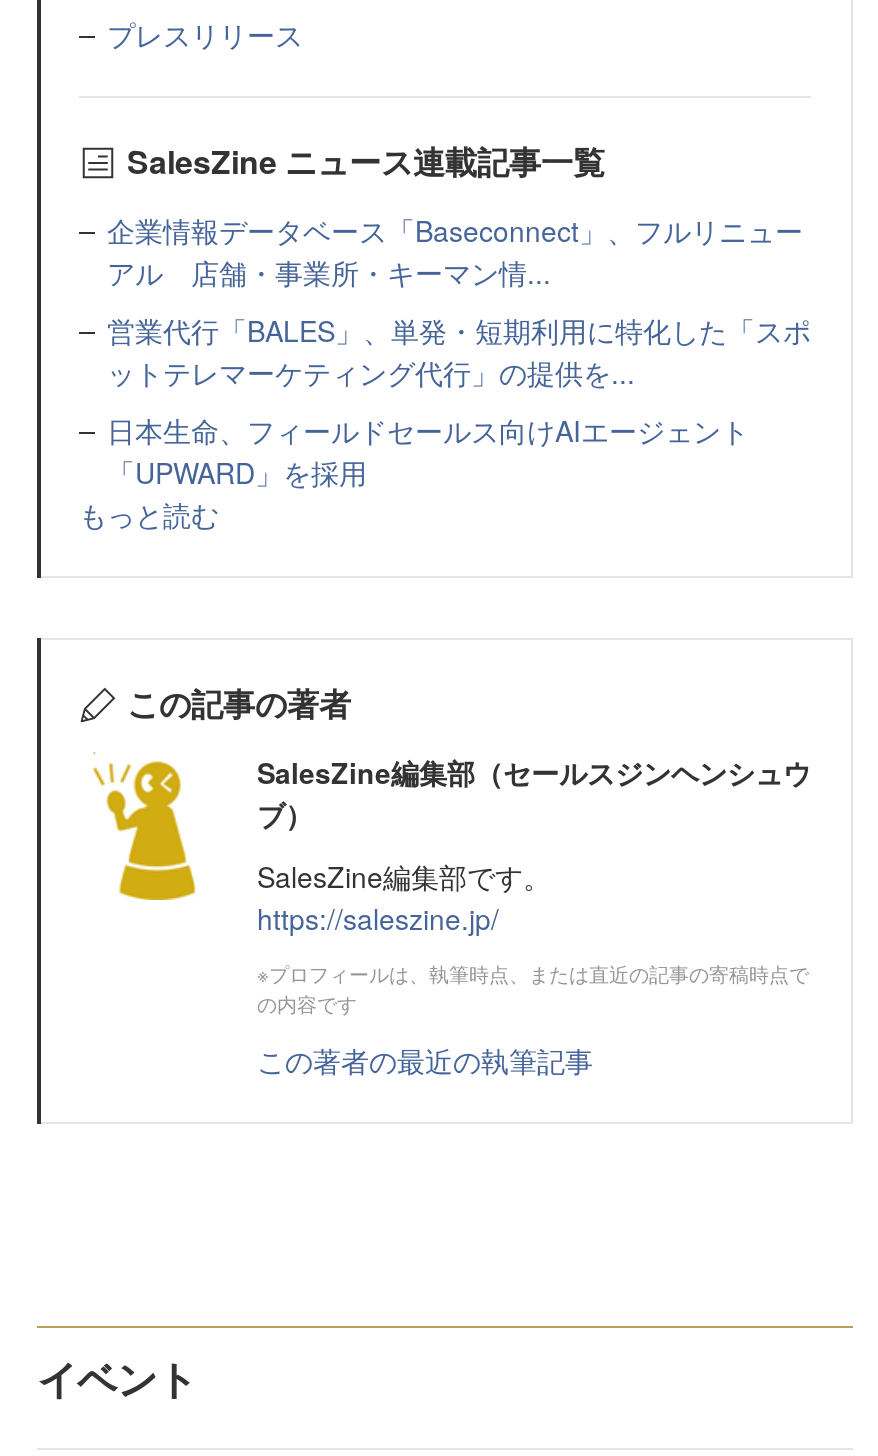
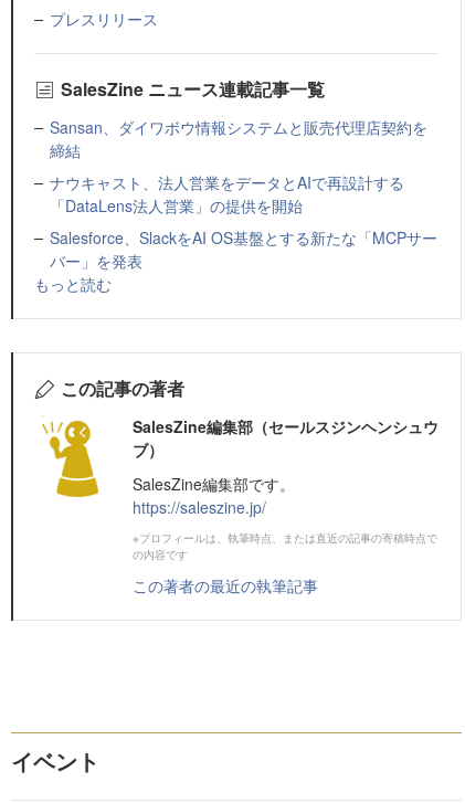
[107,211,811,493] 企業情報データベース「Baseconnect」、フルリニュー | アル 店舗・事業所・キーマン情... | 営業代行「BALES」、単発・短期利用に特化した「スポ | ットテレマーケティング代行」の提供を... | 日本生命、フィールドセールス向けAIエージェント | 「UPWARD」を採用 -> [50,116,437,272] Sansan、ダイワボウ情報システムと販売代理店契約を | 締結 | ナウキャスト、法人営業をデータとAIで再設計する | 「DataLens法人営業」の提供を開始 | Salesforce、SlackをAI OS基盤とする新たな「MCPサー | バー」を発表

